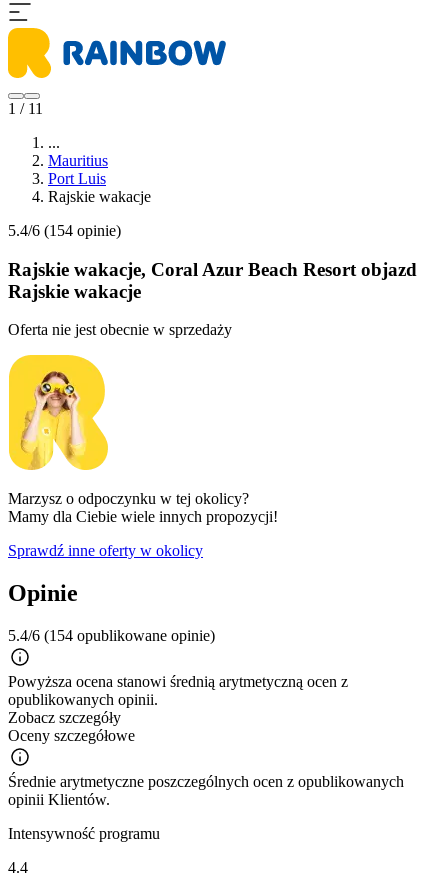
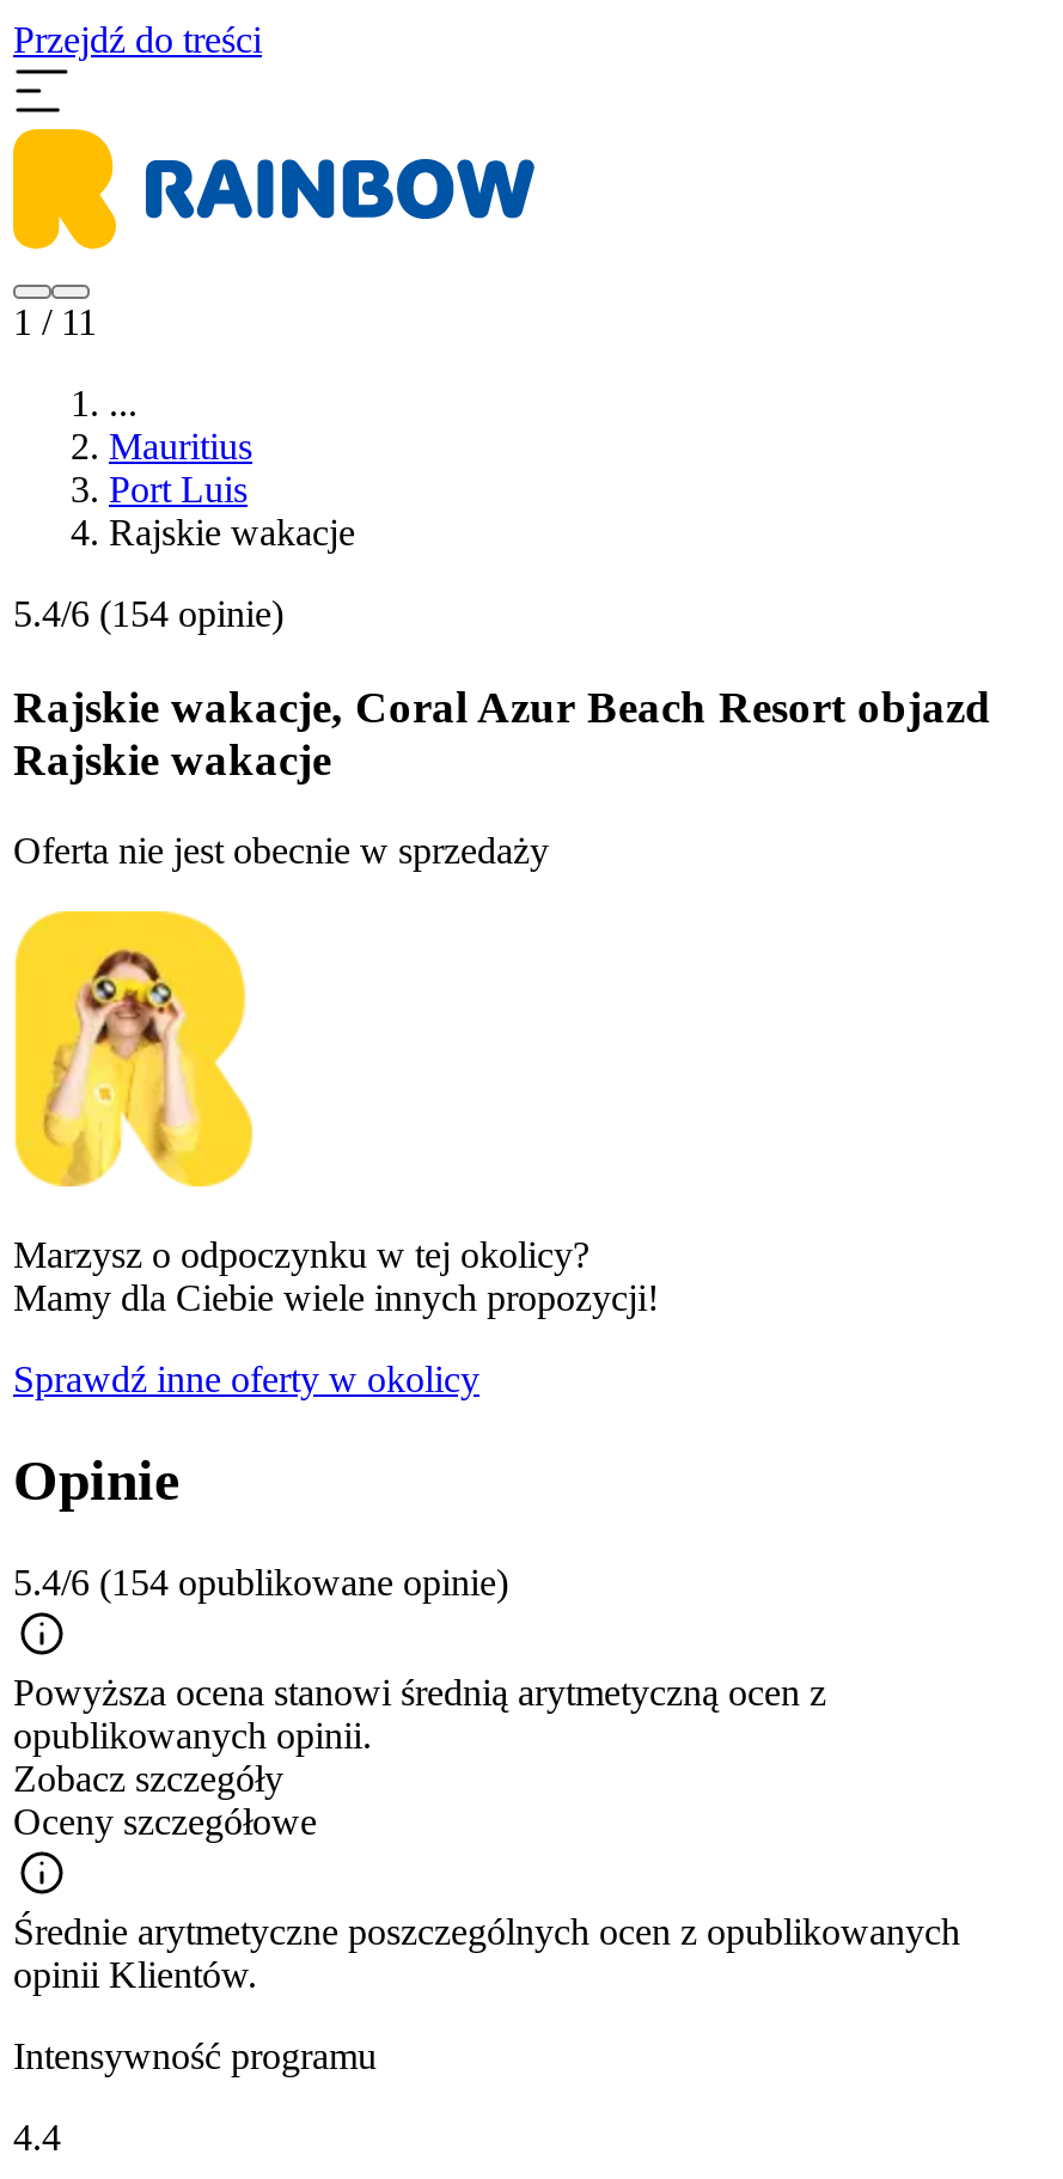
none -> [13,19,262,60] Przejdź do treści

